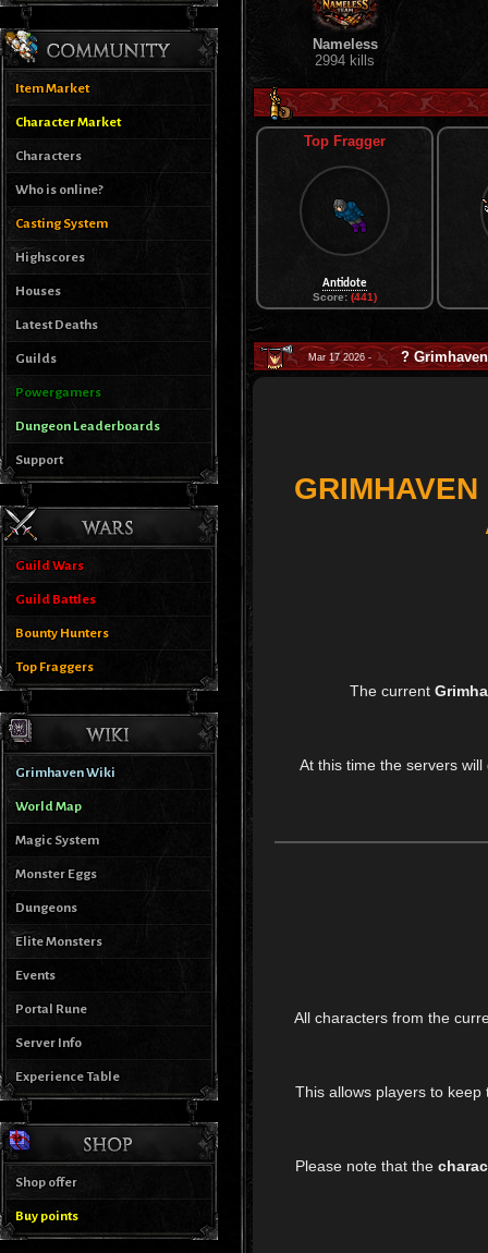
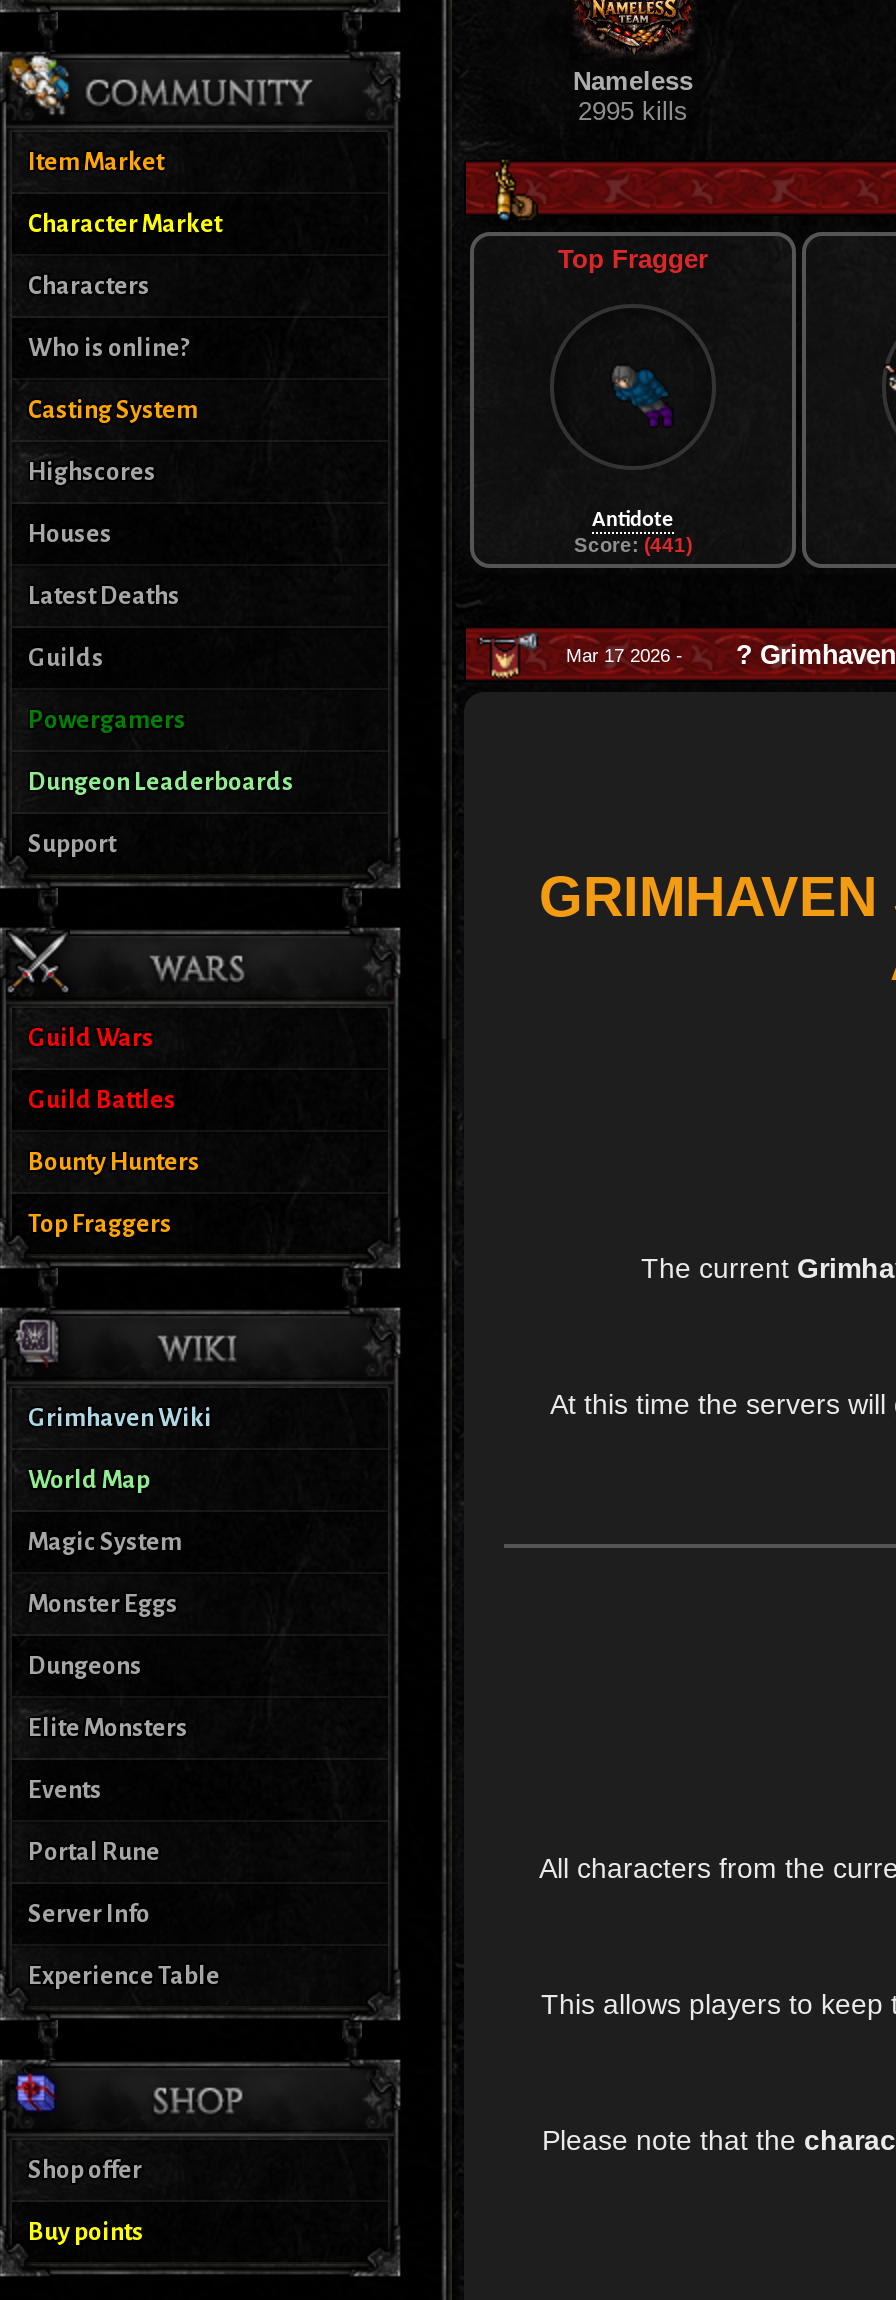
[315,52,375,69] 2994 kills -> [578,96,688,126] 2995 kills

